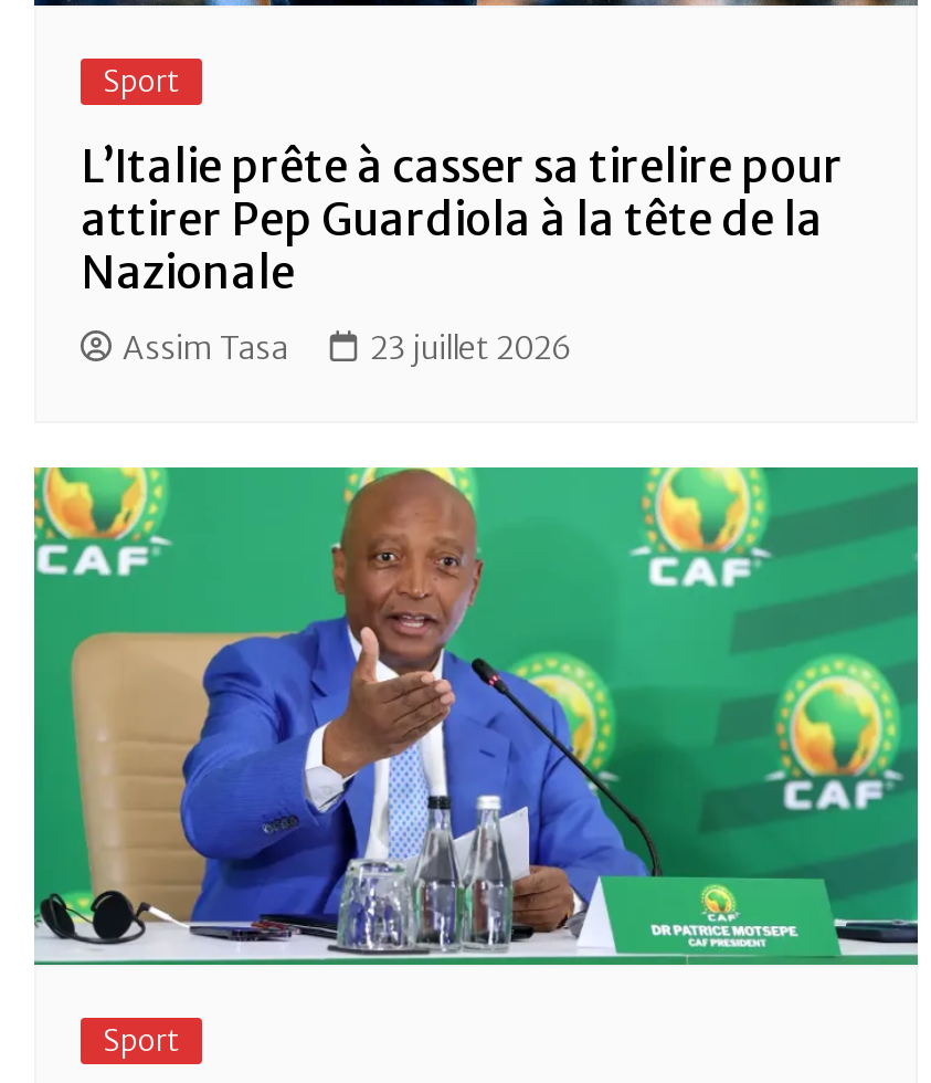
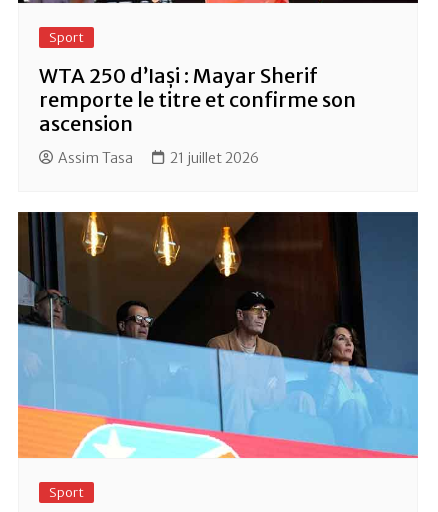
[81,138,843,300] L’Italie prête à casser sa tirelire pour | attirer Pep Guardiola à la tête de la | Nazionale -> [39,63,356,136] WTA 250 d’Iași : Mayar Sherif | remporte le titre et confirme son | ascension
[370,328,571,368] 23 juillet 2026 -> [170,149,259,167] 21 juillet 2026
[32,464,920,968] [image] -> [17,211,419,459] [image]

